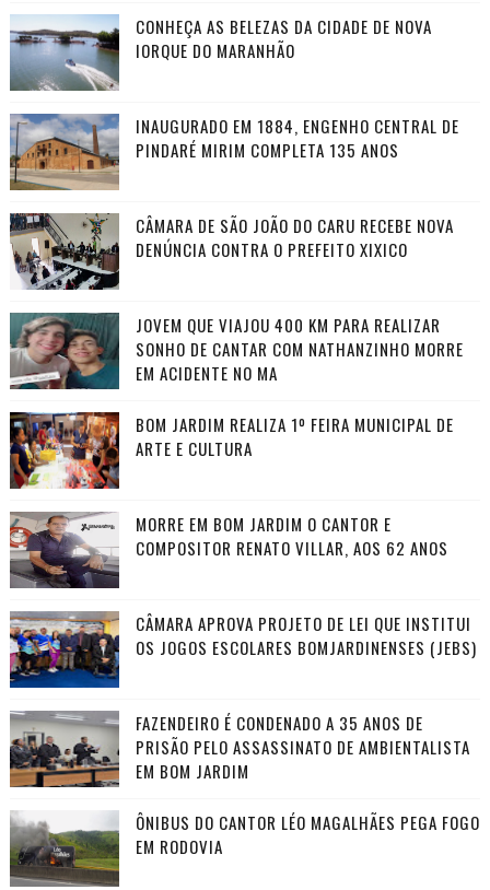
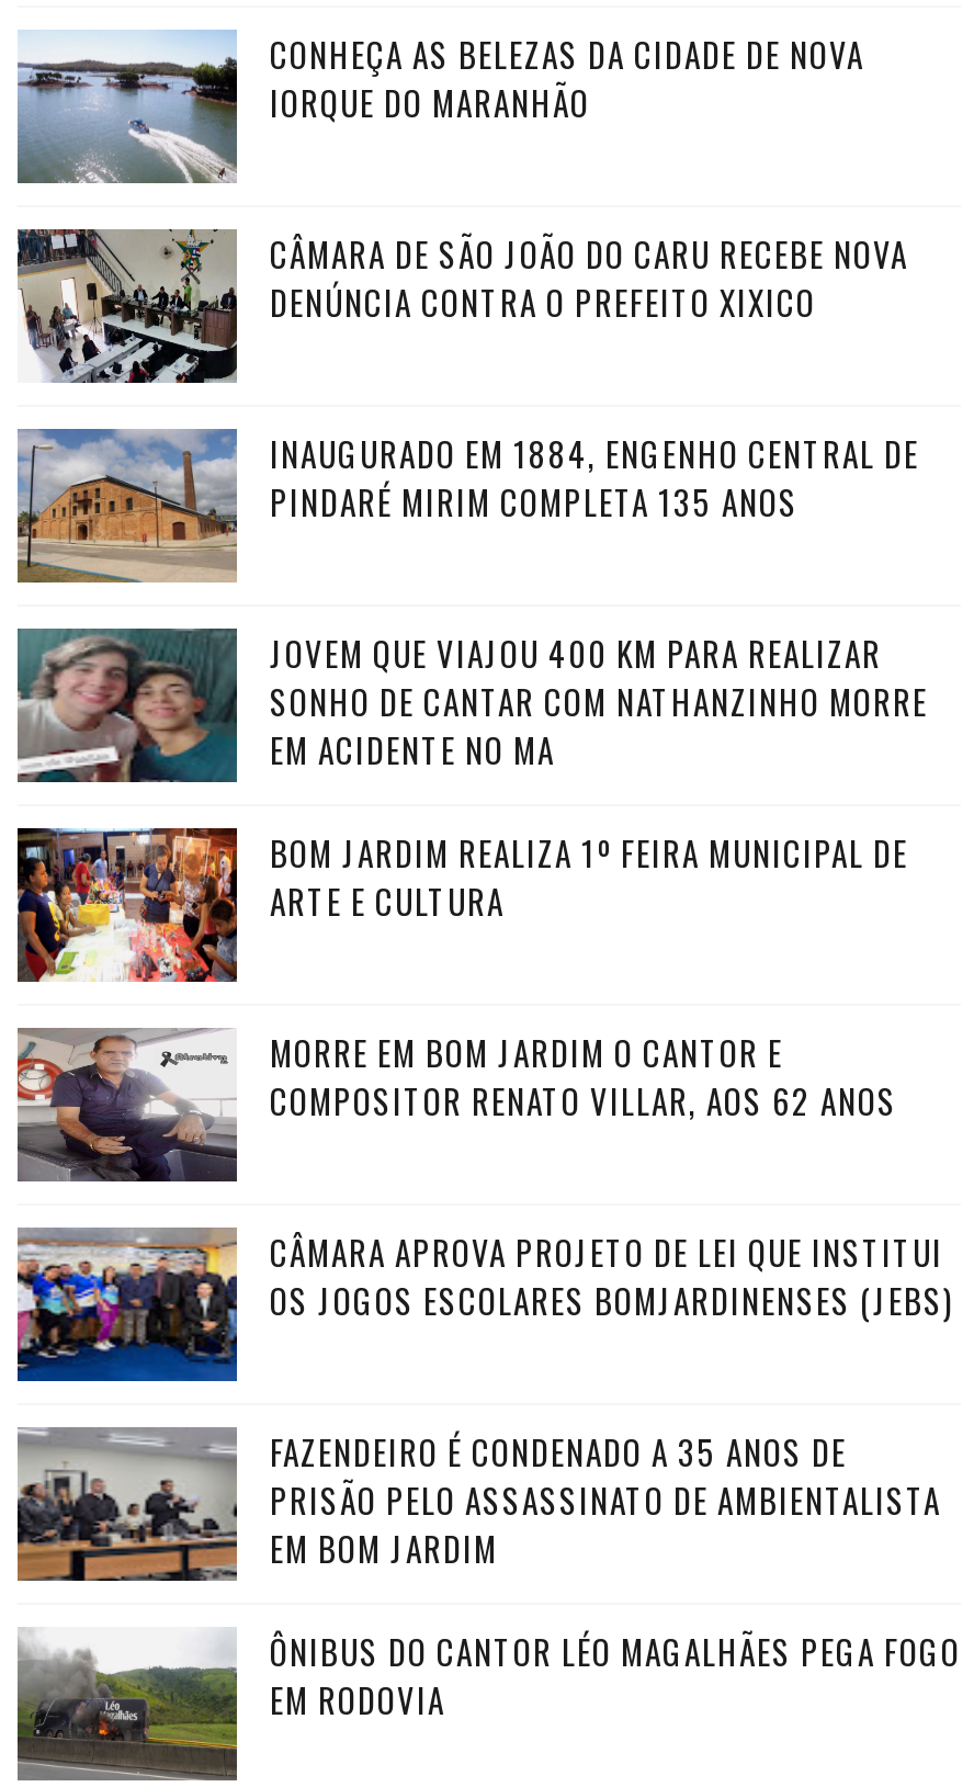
moved [8,113,459,191] -> [13,427,919,585]: [image] | INAUGURADO EM 1884, ENGENHO CENTRAL DE | PINDARÉ MIRIM COMPLETA 135 ANOS
moved [10,213,454,290] -> [18,227,908,385]: [image] | CÂMARA DE SÃO JOÃO DO CARU RECEBE NOVA | DENÚNCIA CONTRA O PREFEITO XIXICO

